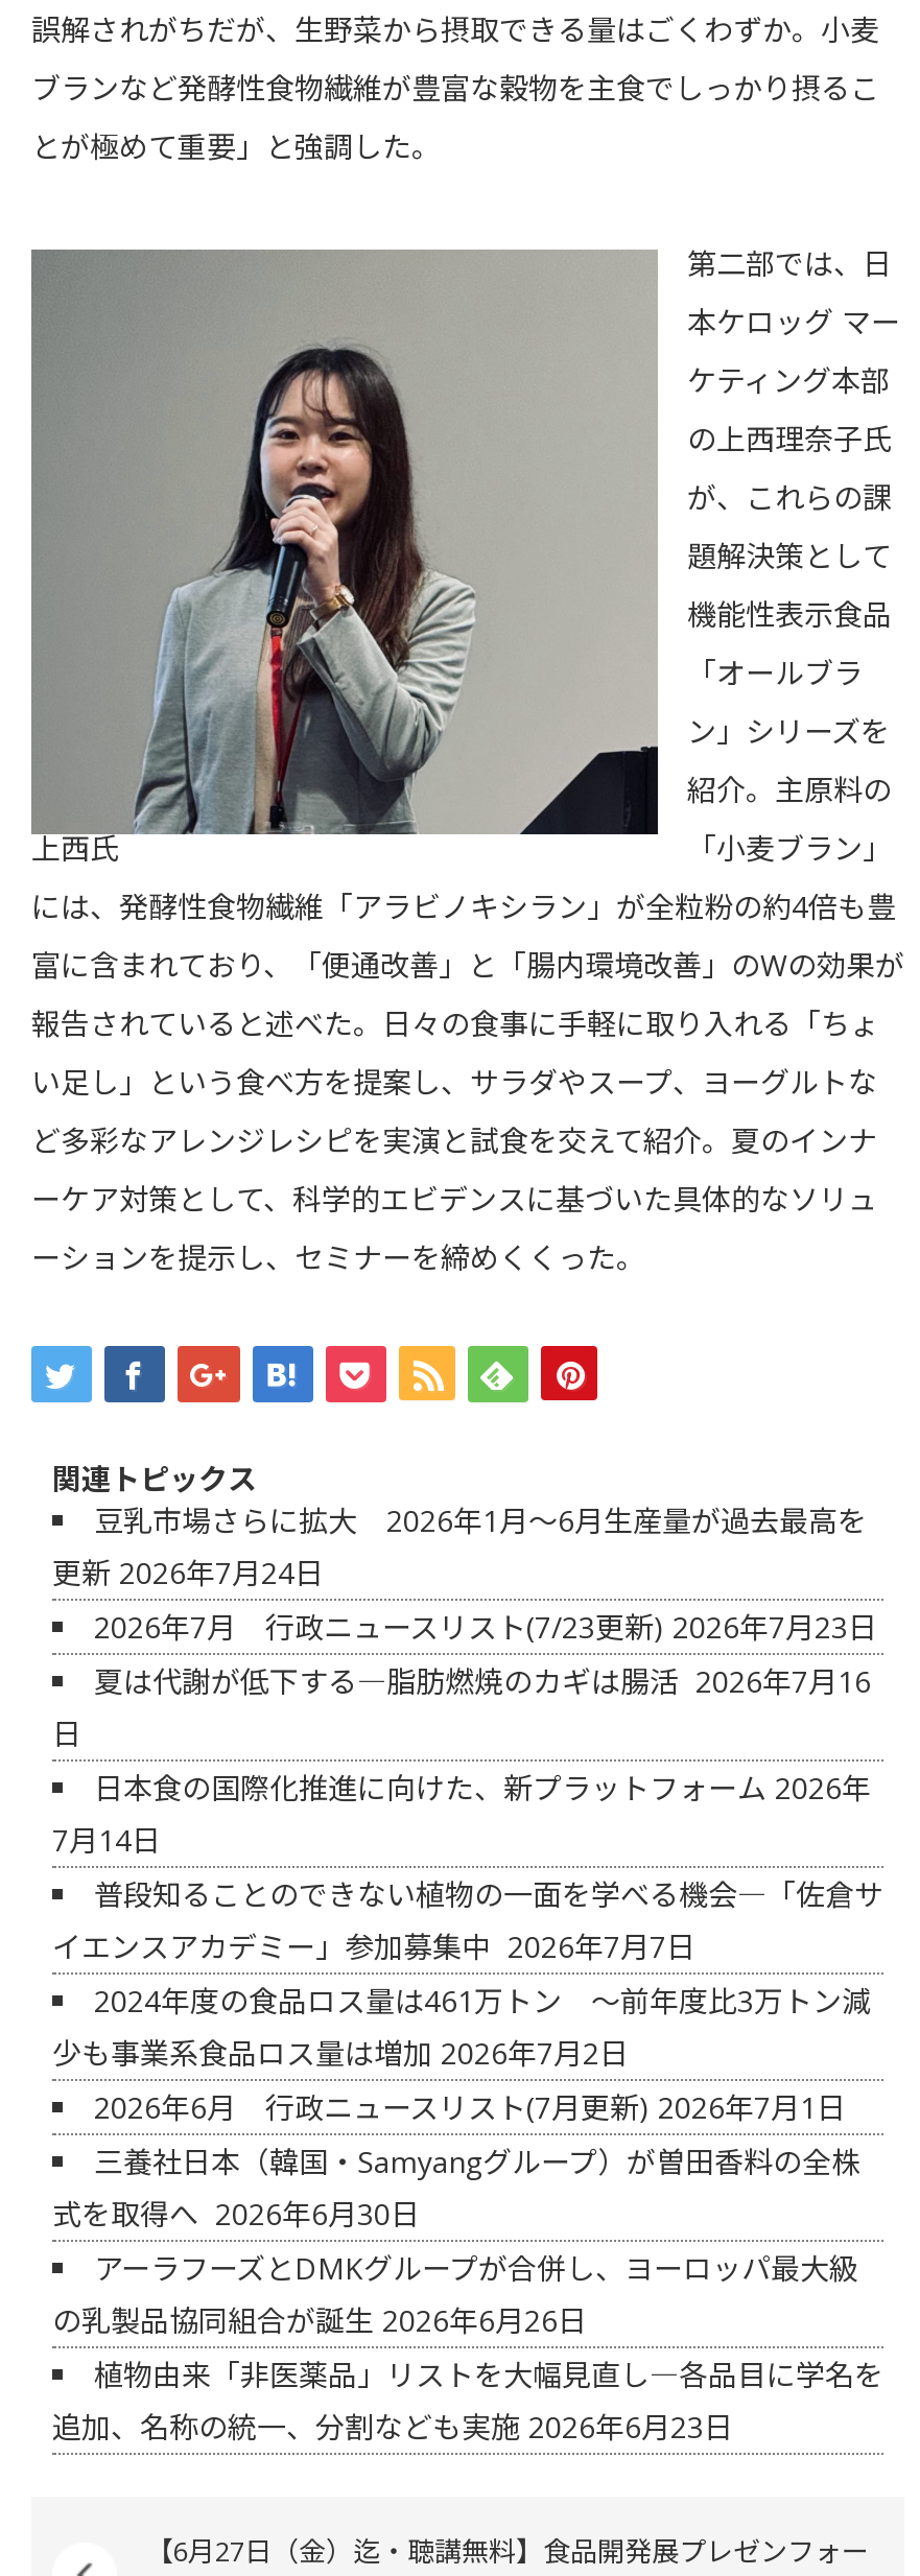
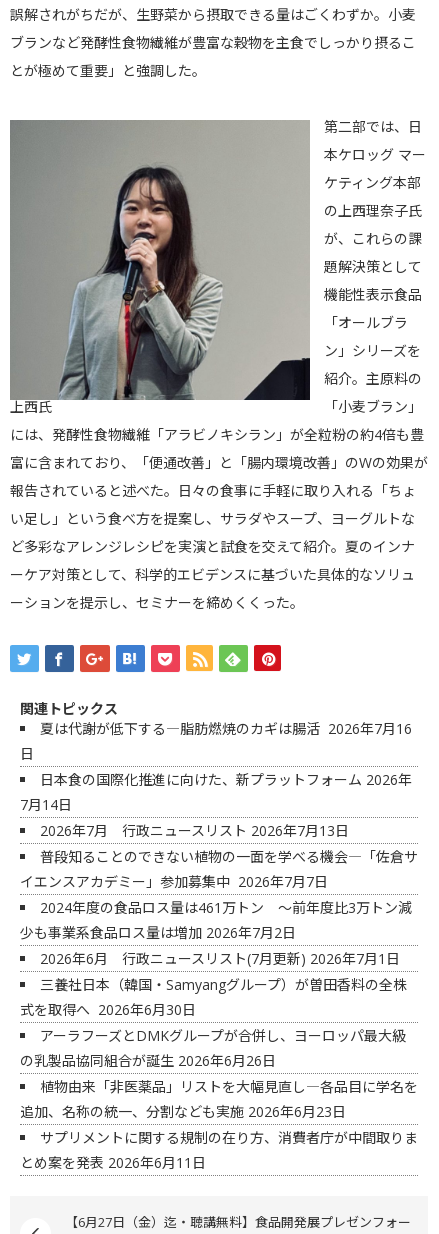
[52,1500,877,1647] 豆乳市場さらに拡大 2026年1月～6月生産量が過去最高を | 更新2026年7月24日 | 2026年7月 行政ニュースリスト(7/23更新) 2026年7月23日 -> none
moved [52,1661,871,1860] -> [20,719,412,814]: 夏は代謝が低下する―脂肪燃焼のカギは腸活2026年7月16 | 日 | 日本食の国際化推進に向けた、新プラットフォーム2026年 | 7月14日
none -> [40,821,349,840] 2026年7月 行政ニュースリスト2026年7月13日
moved [52,1874,883,2447] -> [20,847,418,1121]: 普段知ることのできない植物の一面を学べる機会―「佐倉サ | イエンスアカデミー」参加募集中2026年7月7日 | 2024年度の食品ロス量は461万トン ～前年度比3万トン減 | ... | 植物由来「非医薬品」リストを大幅見直し―各品目に学名を | 追加、名称の統一、分割なども実施2026年6月23日
none -> [20,1128,418,1172] サプリメントに関する規制の在り方、消費者庁が中間取りま | とめ案を発表2026年6月11日

